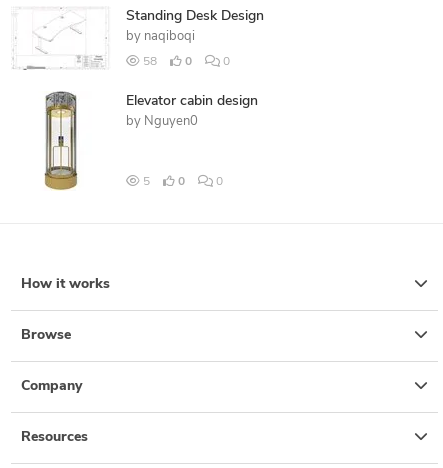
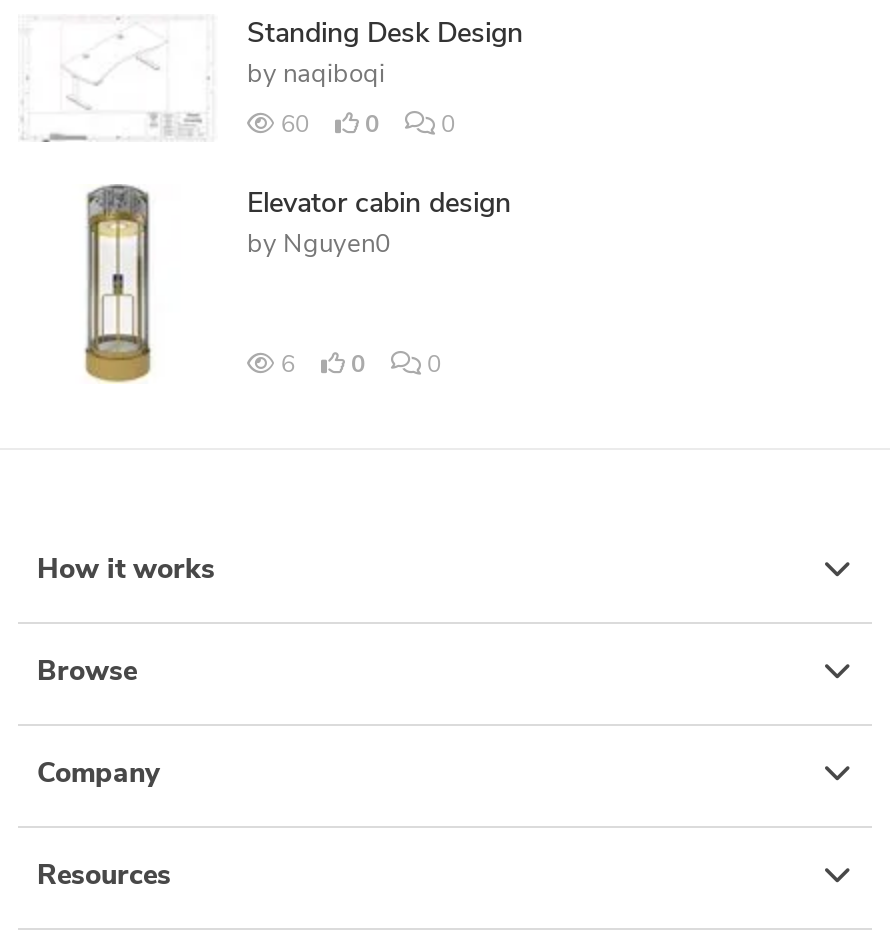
[139,56,159,68] 58 -> [275,114,315,138] 60
[139,176,152,188] 5 -> [275,354,301,378] 6

